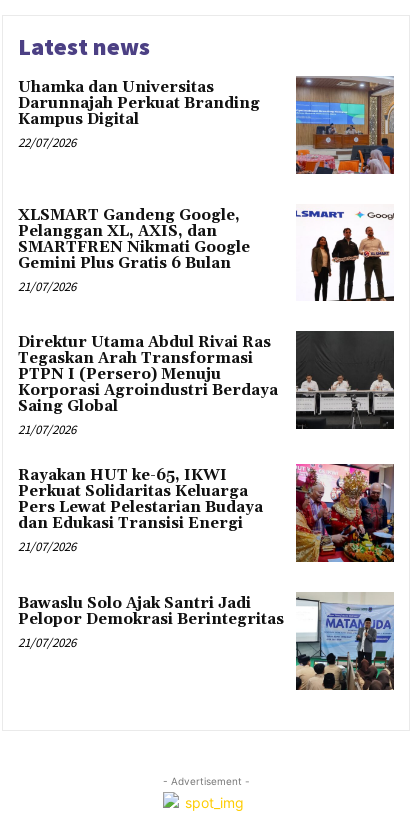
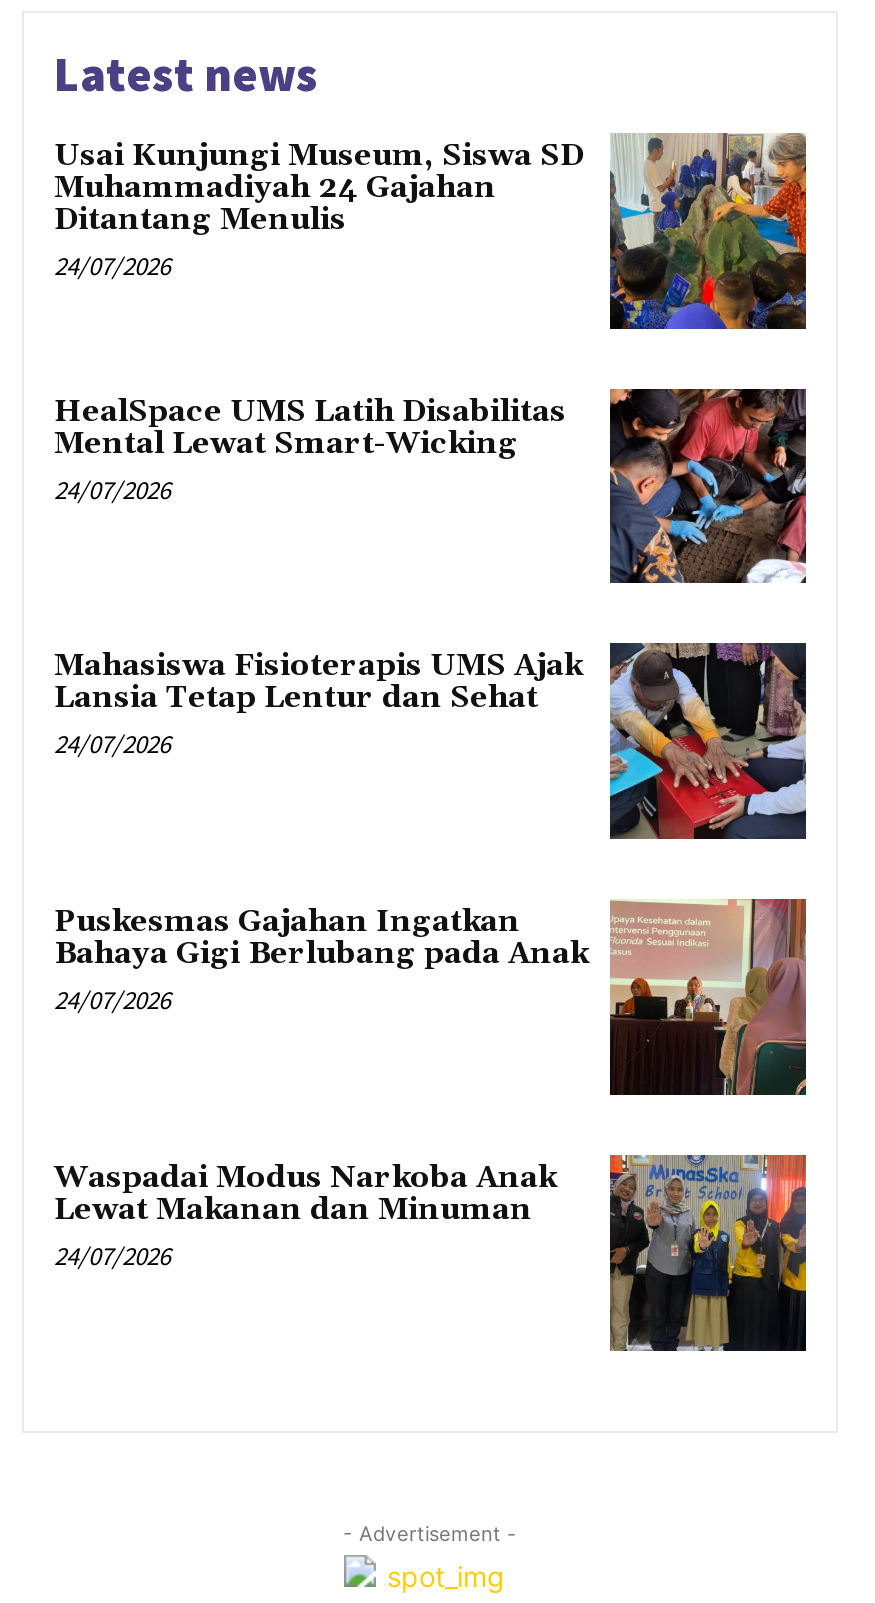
[18,76,395,175] [image] | Uhamka dan Universitas | Darunnajah Perkuat Branding | Kampus Digital | 22/07/2026 -> [54,133,808,331] [image] | Usai Kunjungi Museum, Siswa SD | Muhammadiyah 24 Gajahan | Ditantang Menulis | 24/07/2026
[18,205,250,294] XLSMART Gandeng Google, | Pelanggan XL, AXIS, dan | SMARTFREN Nikmati Google | Gemini Plus Gratis 6 Bulan | 21/07/2026 -> [54,392,566,506] HealSpace UMS Latih Disabilitas | Mental Lewat Smart-Wicking | 24/07/2026
[295,209,394,302] [image] -> [608,387,808,585] [image]
[18,331,395,438] [image] | Direktur Utama Abdul Rivai Ras | Tegaskan Arah Transformasi | PTPN I (Persero) Menuju | Korporasi Agroindustri Berdaya | Saing Global | 21/07/2026 -> [54,641,806,841] [image] | Mahasiswa Fisioterapis UMS Ajak | Lansia Tetap Lentur dan Sehat | 24/07/2026
[18,463,395,563] [image] | Rayakan HUT ke-65, IKWI | Perkuat Solidaritas Keluarga | Pers Lewat Pelestarian Budaya | dan Edukasi Transisi Energi | 21/07/2026 -> [54,899,806,1097] [image] | Puskesmas Gajahan Ingatkan | Bahaya Gigi Berlubang pada Anak | 24/07/2026
[18,592,395,691] [image] | Bawaslu Solo Ajak Santri Jadi | Pelopor Demokrasi Berintegritas | 21/07/2026 -> [54,1153,808,1353] [image] | Waspadai Modus Narkoba Anak | Lewat Makanan dan Minuman | 24/07/2026

